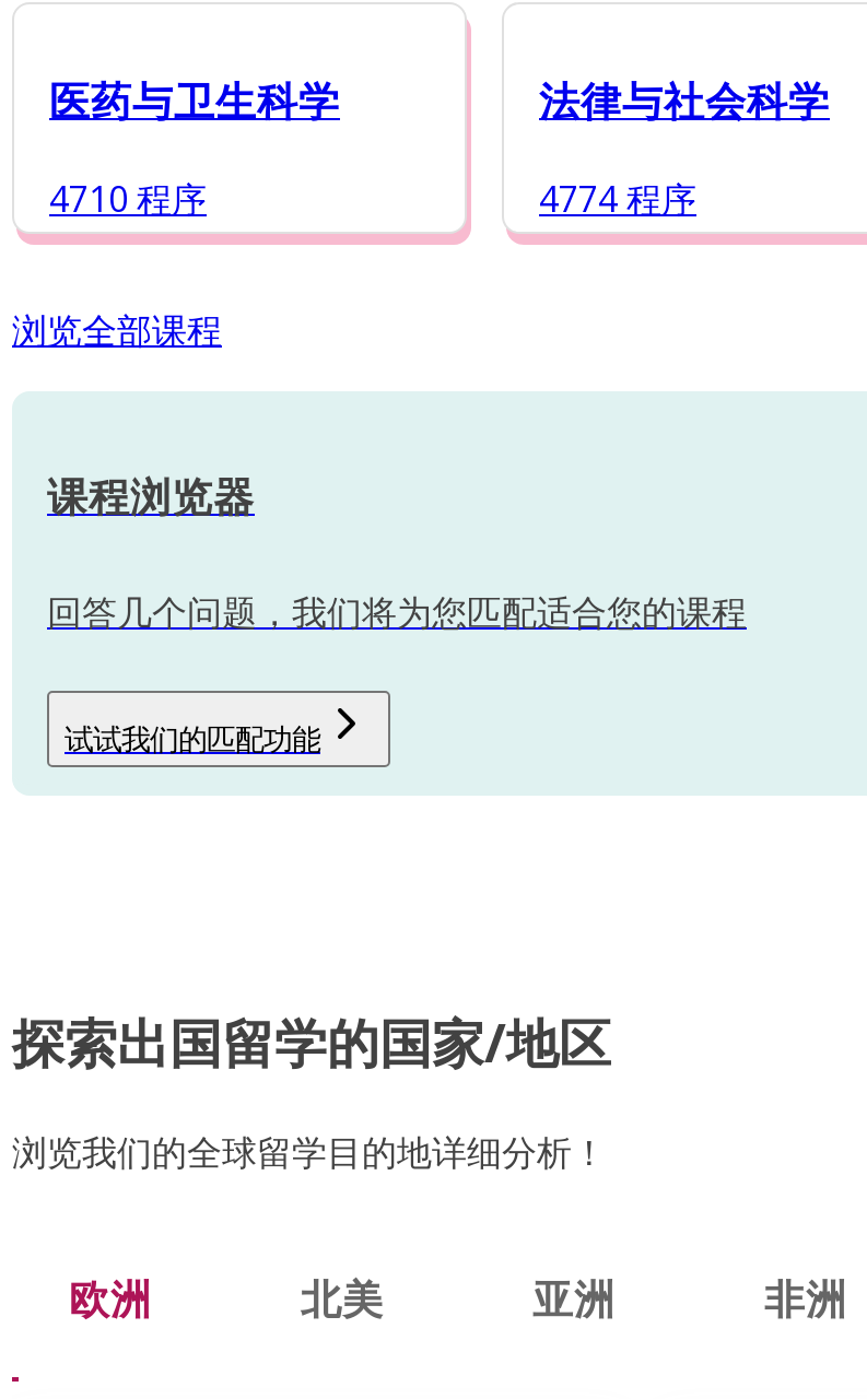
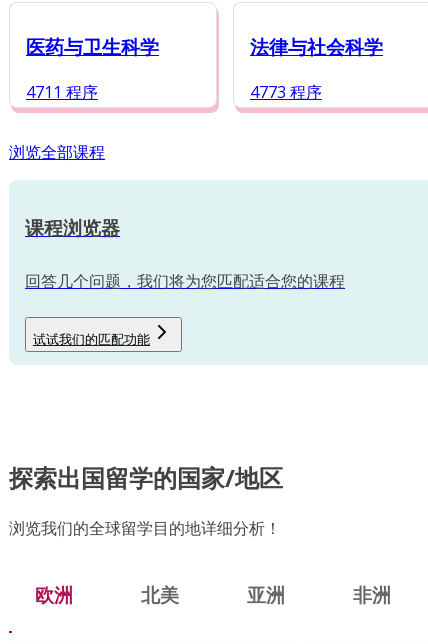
[49,175,207,223] 4710 程序 -> [26,81,98,103] 4711 程序
[539,175,696,223] 4774 程序 -> [250,81,322,103] 4773 程序

